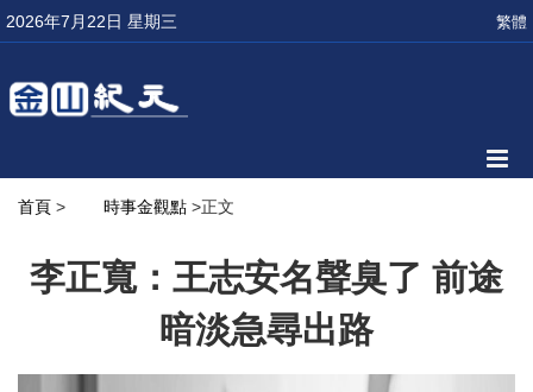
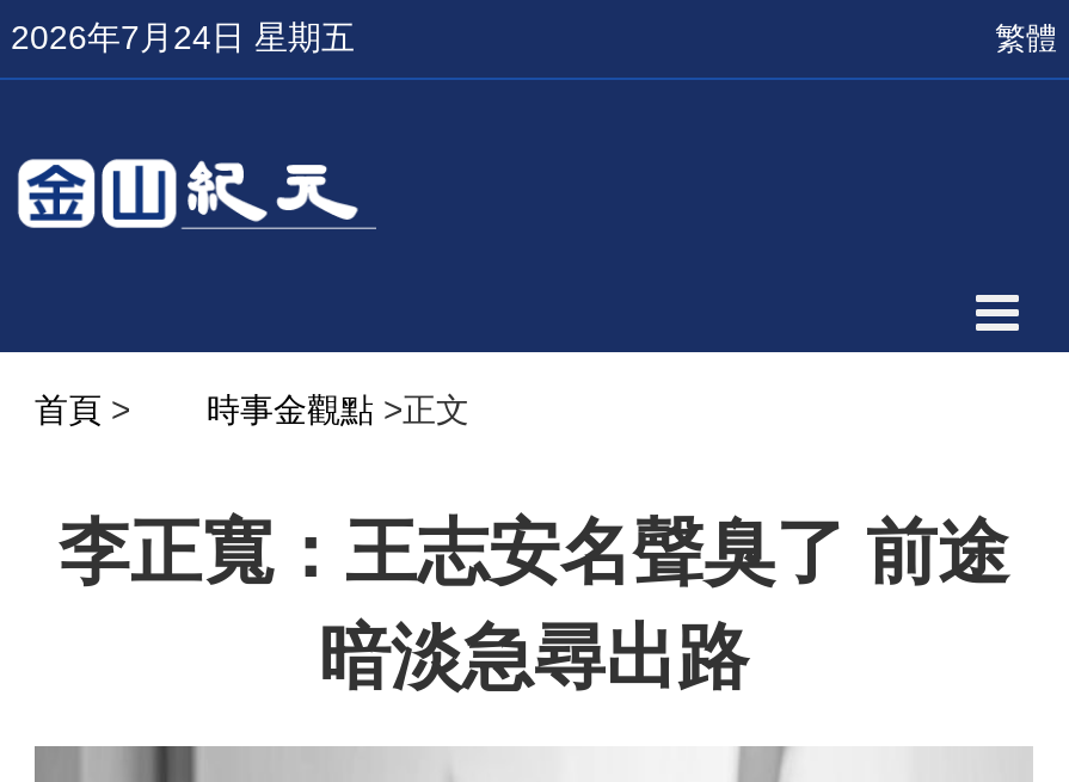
[6,12,177,31] 2026年7月22日 星期三 -> [11,18,355,56] 2026年7月24日 星期五

